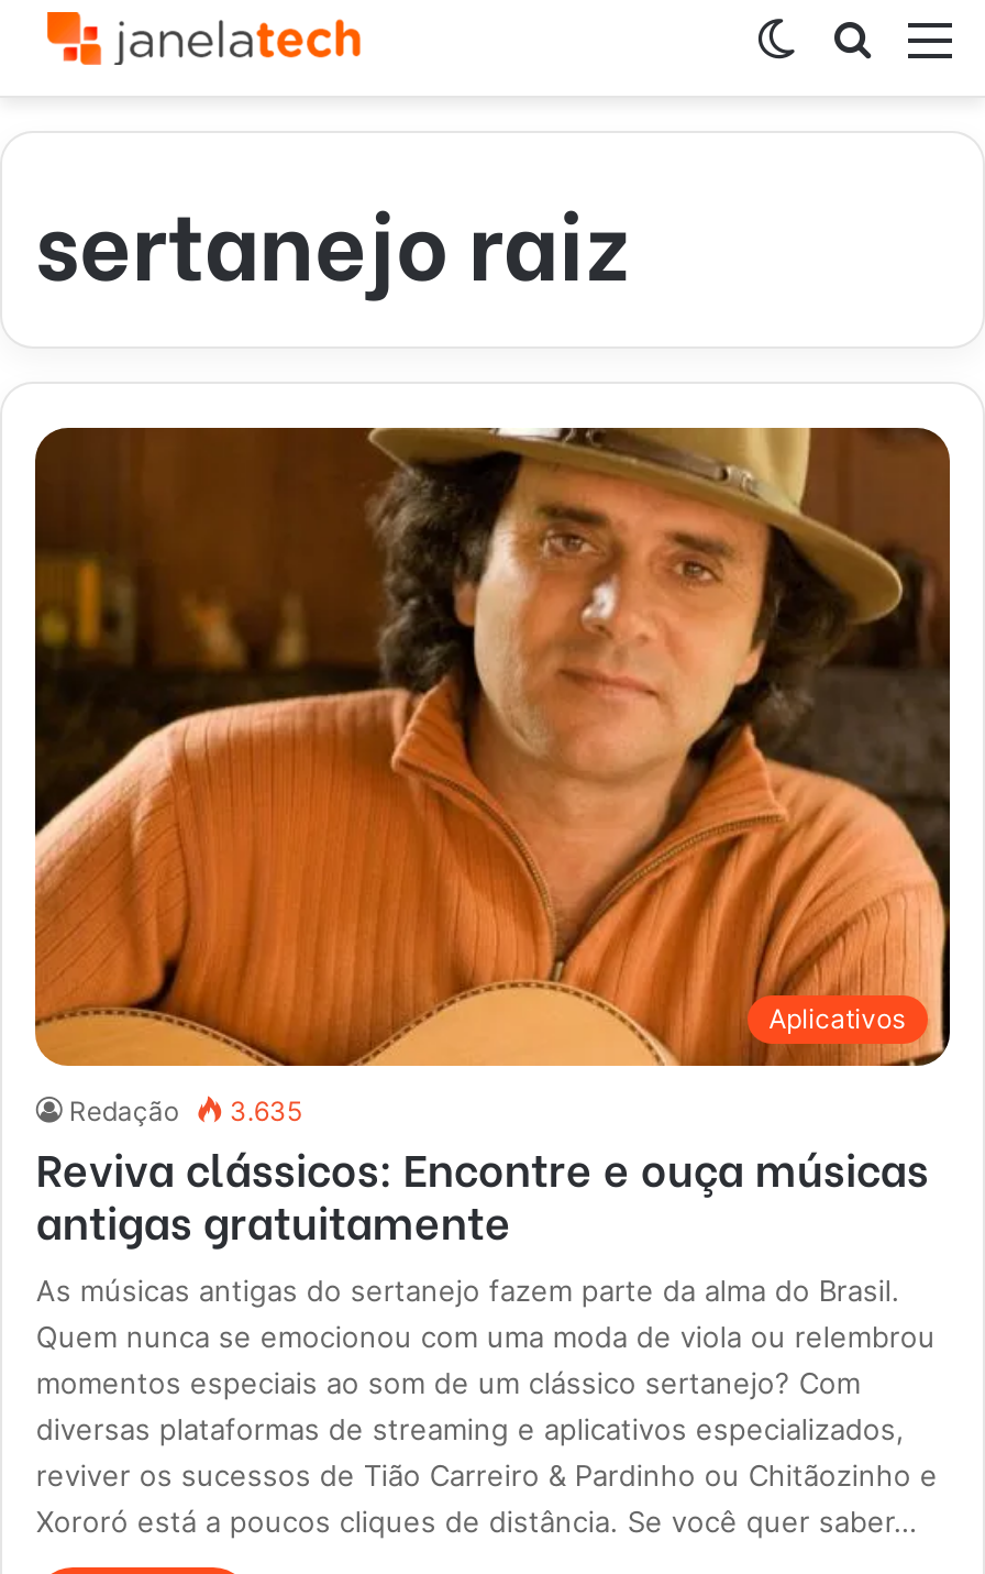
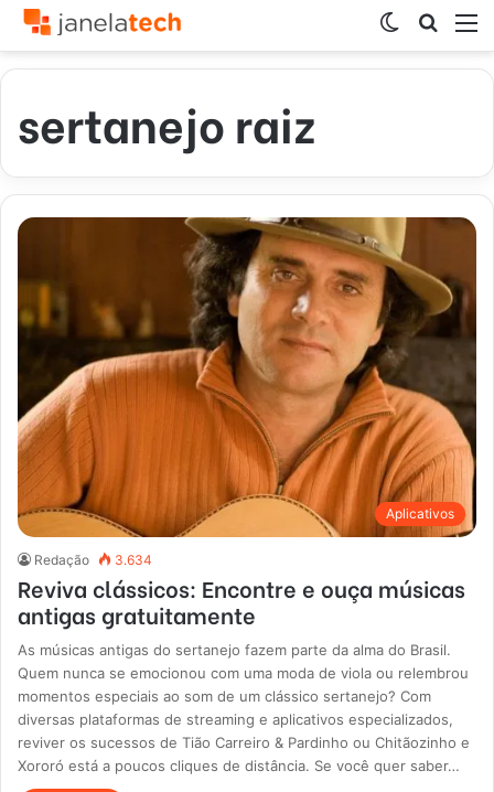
[69,1095,302,1128] Redação 3.635 -> [35,552,153,568] Redação 3.634

